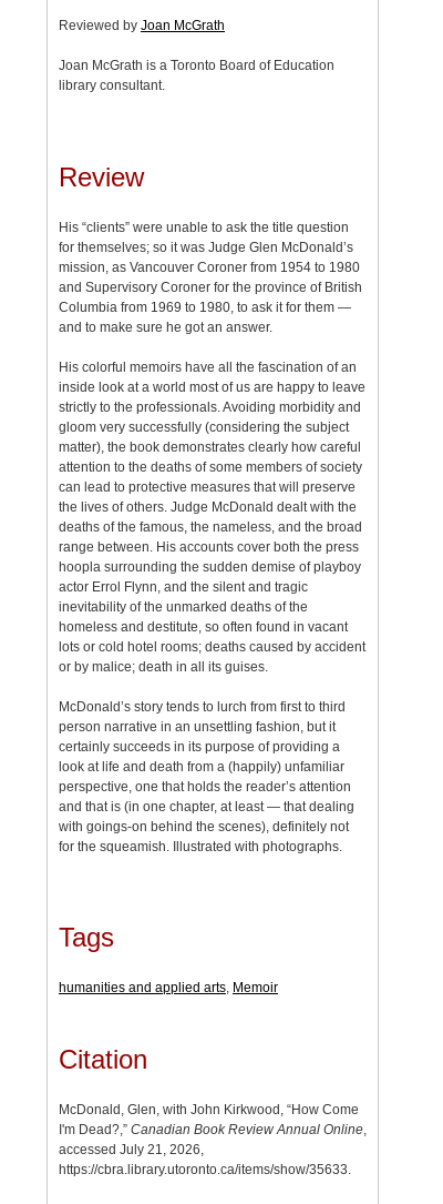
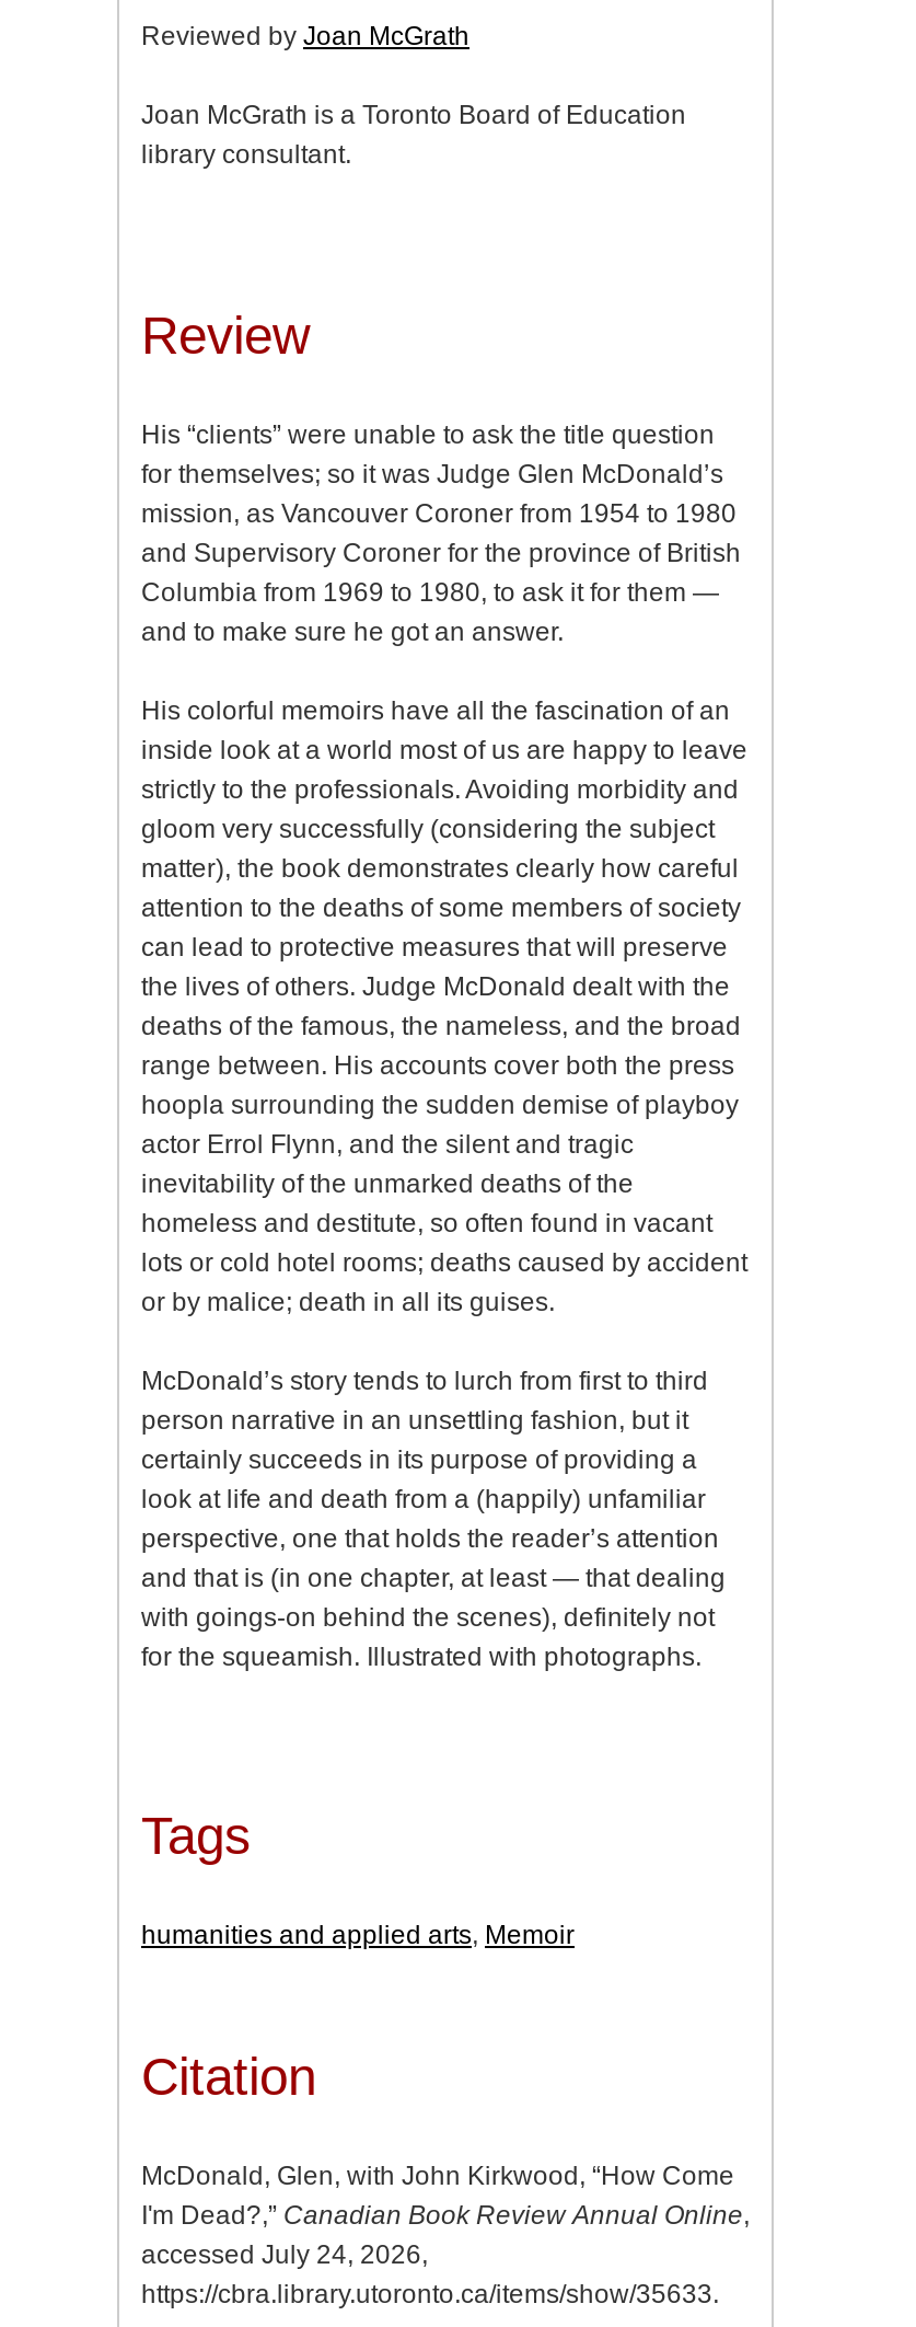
[59,1142,204,1158] accessed July 21, 2026, -> [141,2240,428,2271] accessed July 24, 2026,

